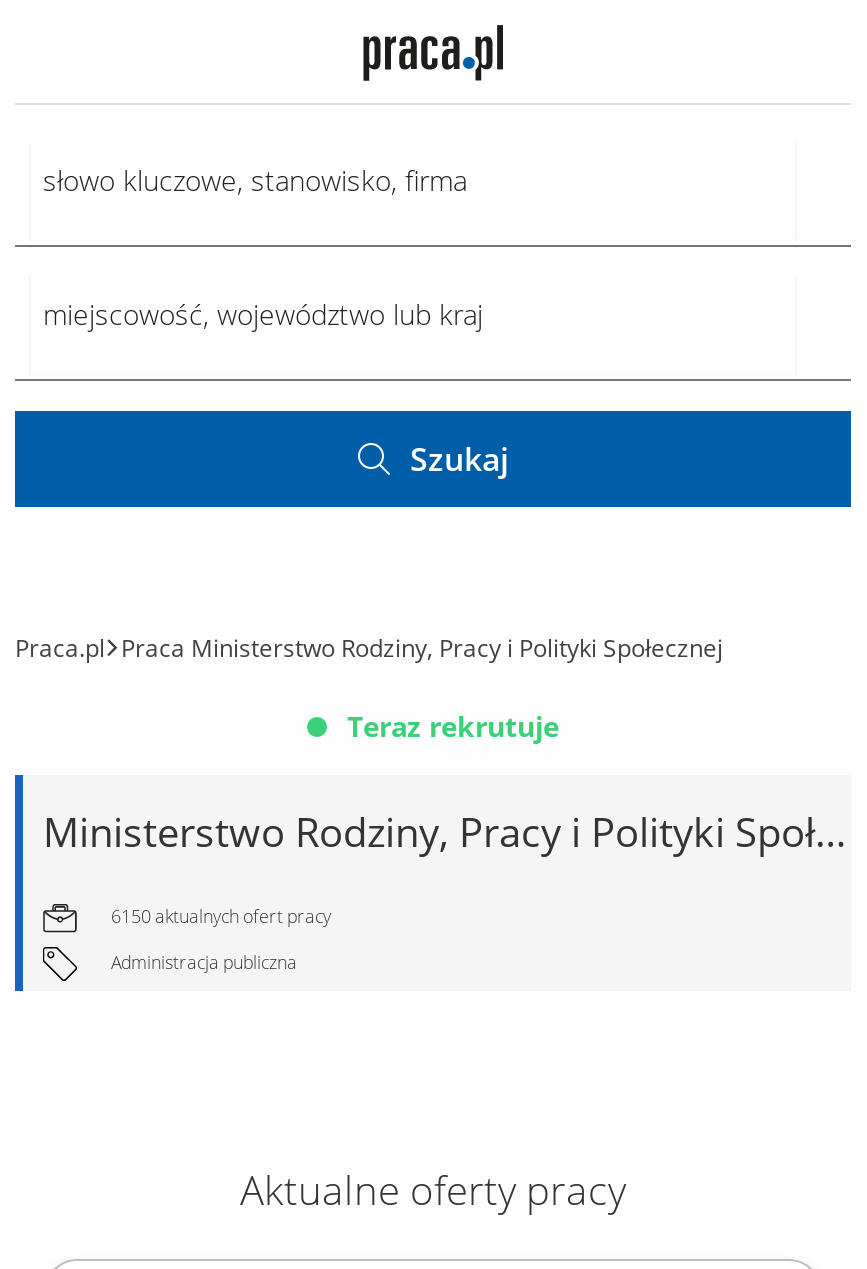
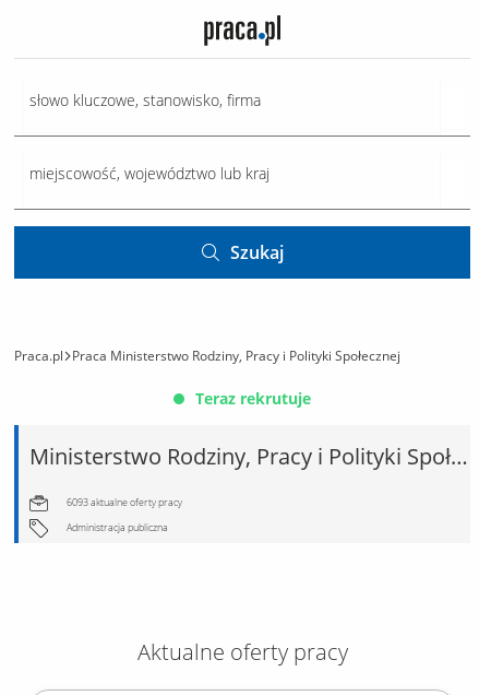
[107,903,331,929] 6150 aktualnych ofert pracy -> [64,495,182,509] 6093 aktualne oferty pracy

